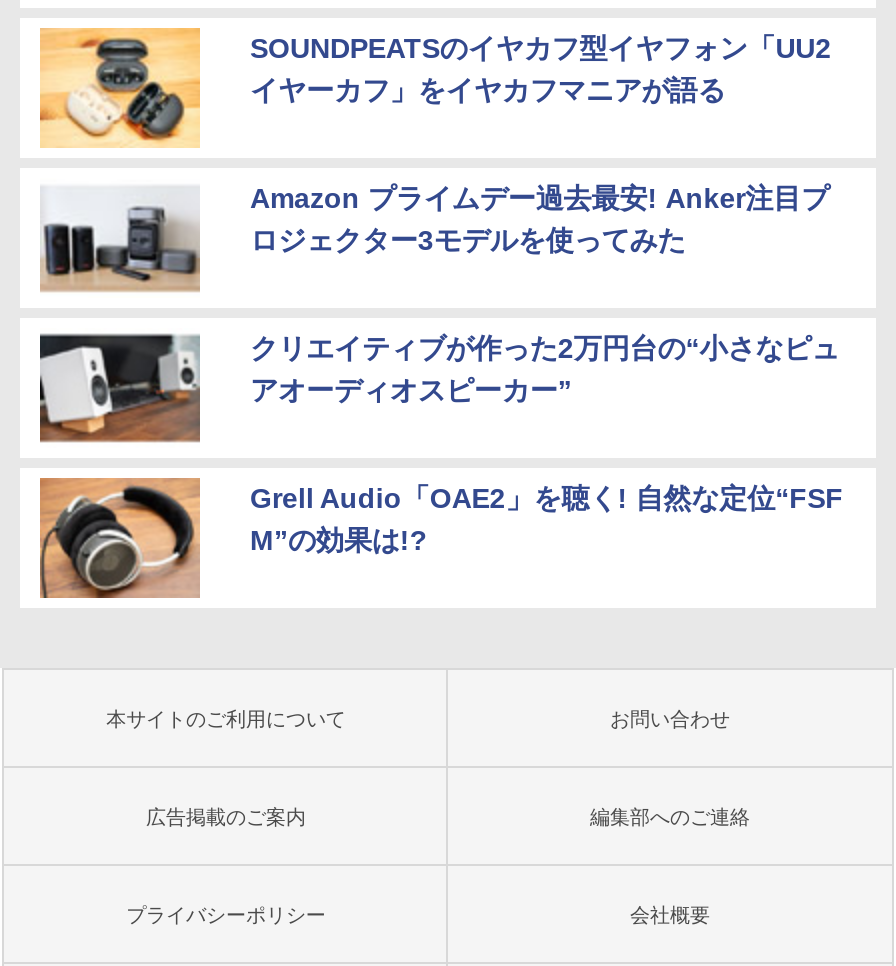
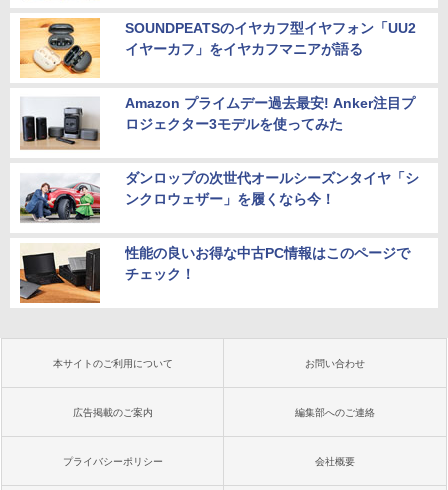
[38,331,839,444] [image] | クリエイティブが作った2万円台の“小さなピュ | アオーディオスピーカー” -> [19,170,419,225] [image] | ダンロップの次世代オールシーズンタイヤ「シ | ンクロウェザー」を履くなら今！
[38,476,843,600] [image] | Grell Audio「OAE2」を聴く! 自然な定位“FSF | M”の効果は!? -> [20,244,410,304] [image] | 性能の良いお得な中古PC情報はこのページで | チェック！

